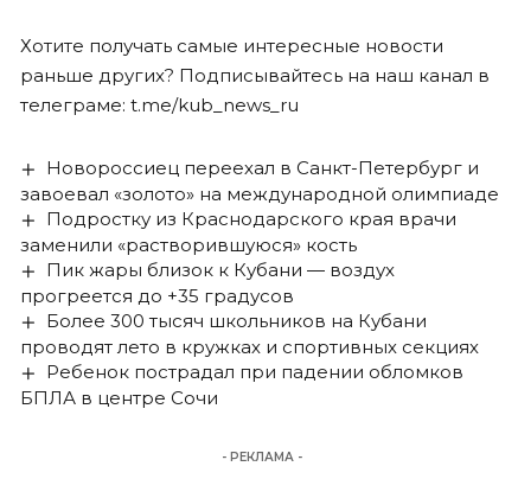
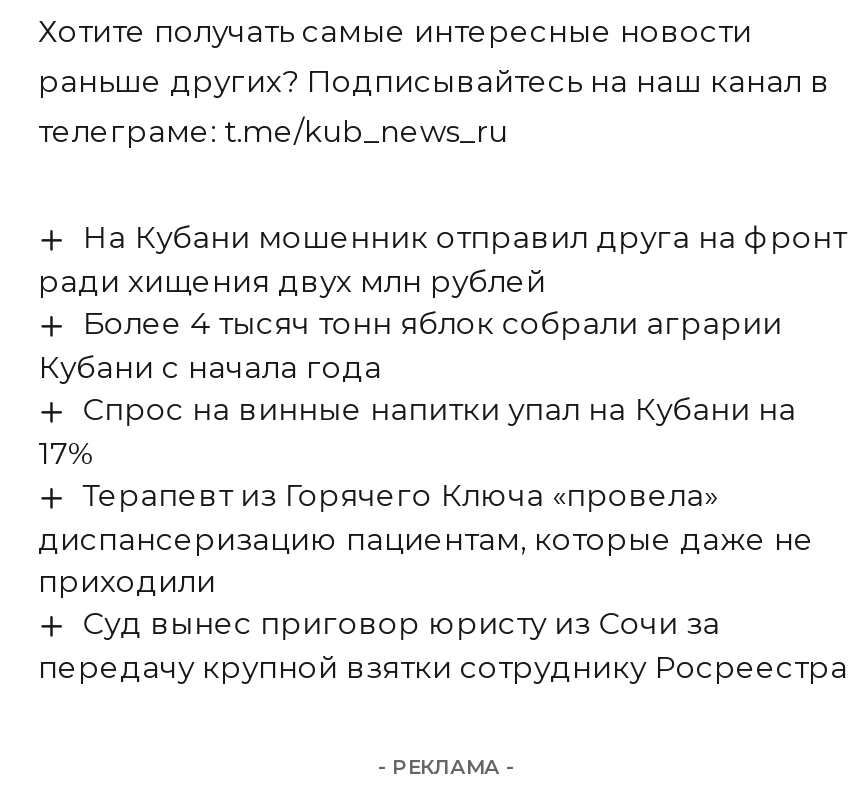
[20,156,499,409] Новороссиец переехал в Санкт-Петербург и | завоевал «золото» на международной олимпиаде | Подростку из Краснодарского края врачи | заменили «растворившуюся» кость | Пик жары близок к Кубани — воздух | прогреется до +35 градусов | Более 300 тысяч школьников на Кубани | проводят лето в кружках и спортивных секциях | Ребенок пострадал при падении обломков | БПЛА в центре Сочи -> [38,218,848,686] На Кубани мошенник отправил друга на фронт | ради хищения двух млн рублей | Более 4 тысяч тонн яблок собрали аграрии | Кубани с начала года | Спрос на винные напитки упал на Кубани на | 17% | Терапевт из Горячего Ключа «провела» | диспансеризацию пациентам, которые даже не | приходили | Суд вынес приговор юристу из Сочи за | передачу крупной взятки сотруднику Росреестра

